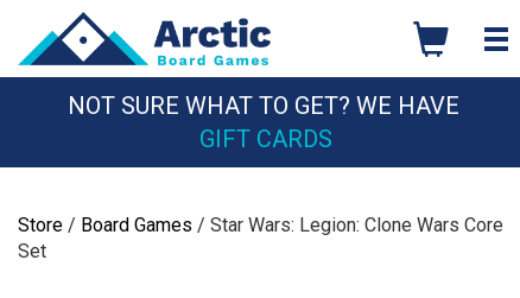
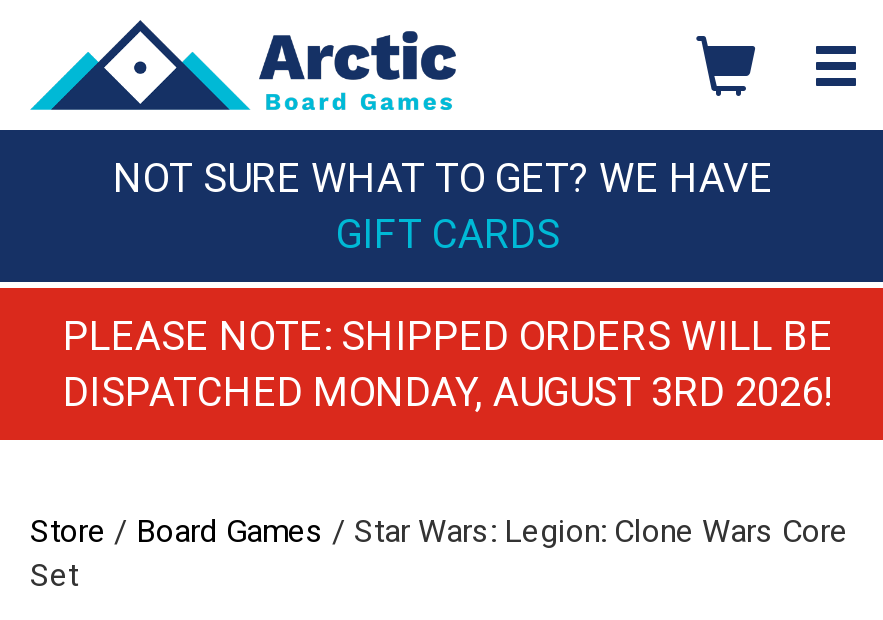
none -> [63,312,833,416] PLEASE NOTE: SHIPPED ORDERS WILL BE | DISPATCHED MONDAY, AUGUST 3RD 2026!

